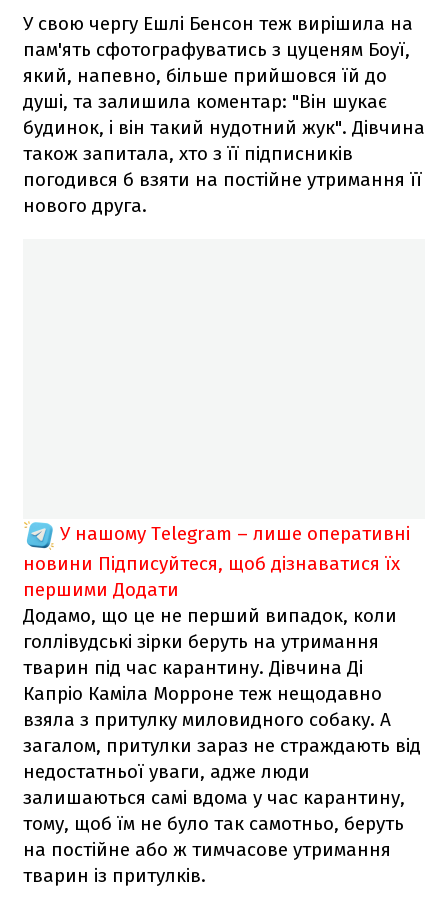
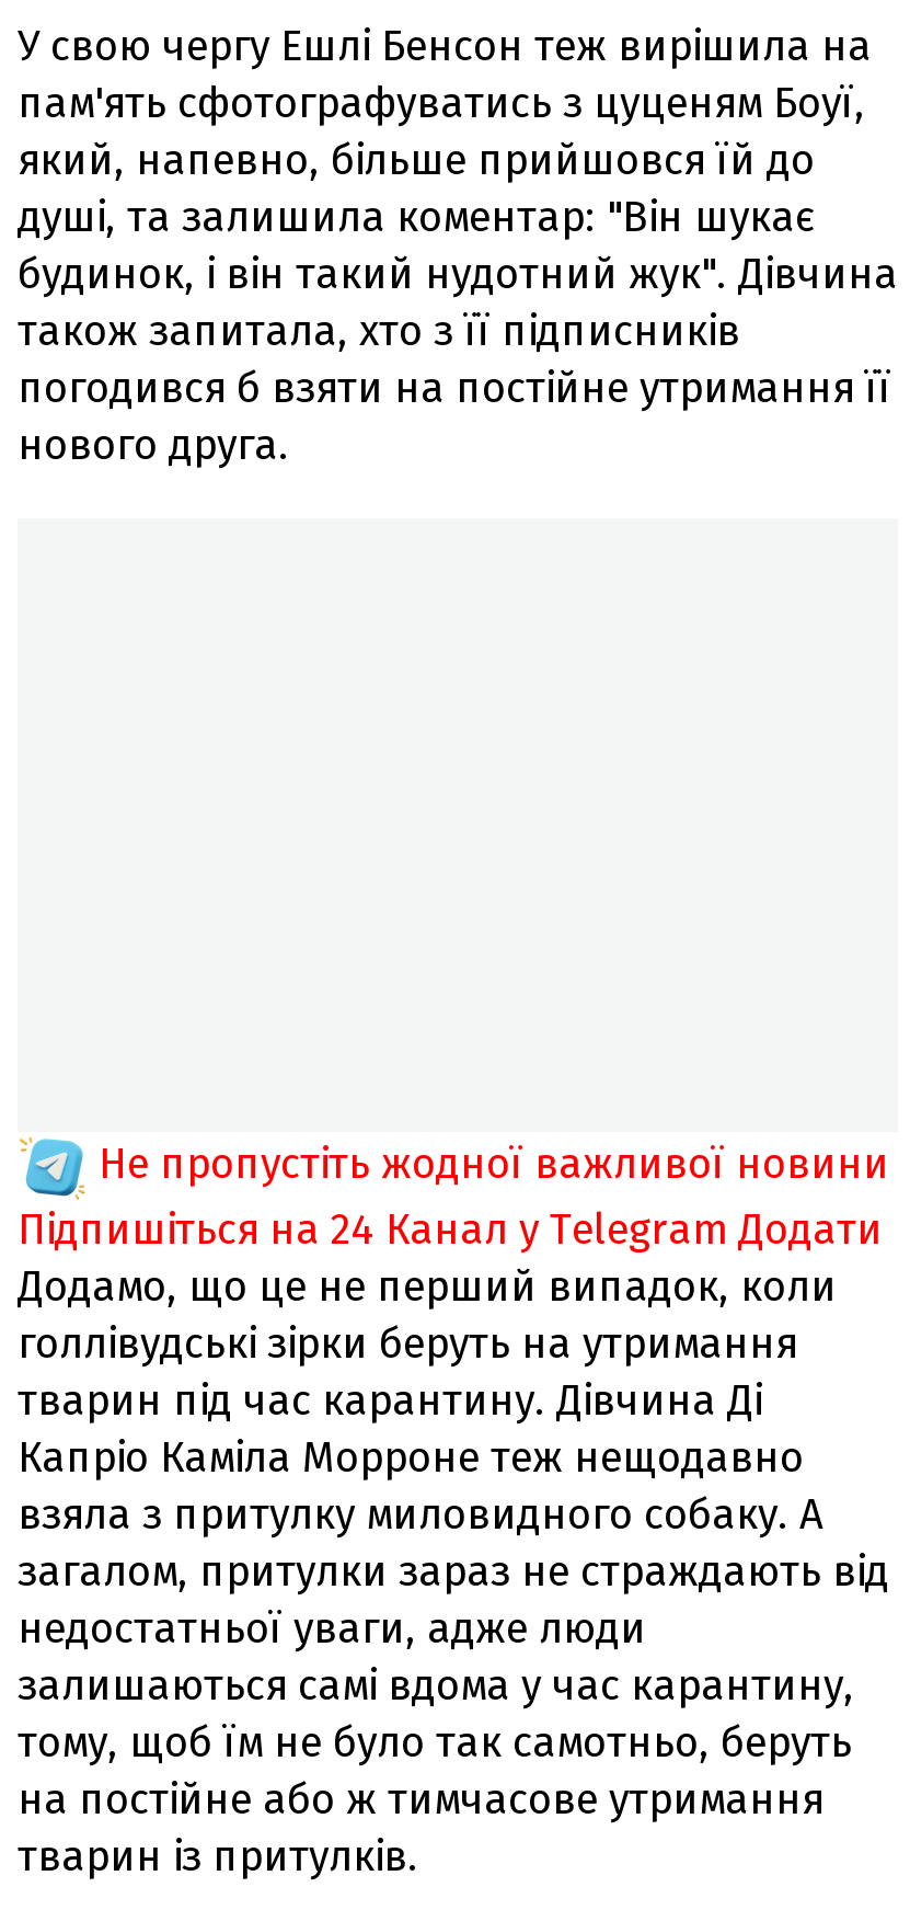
[23,522,410,601] У нашому Telegram – лише оперативні | новини Підписуйтеся, щоб дізнаватися їх | першими Додати -> [18,1138,889,1254] Не пропустіть жодної важливої новини | Підпишіться на 24 Канал у Telegram Додати

